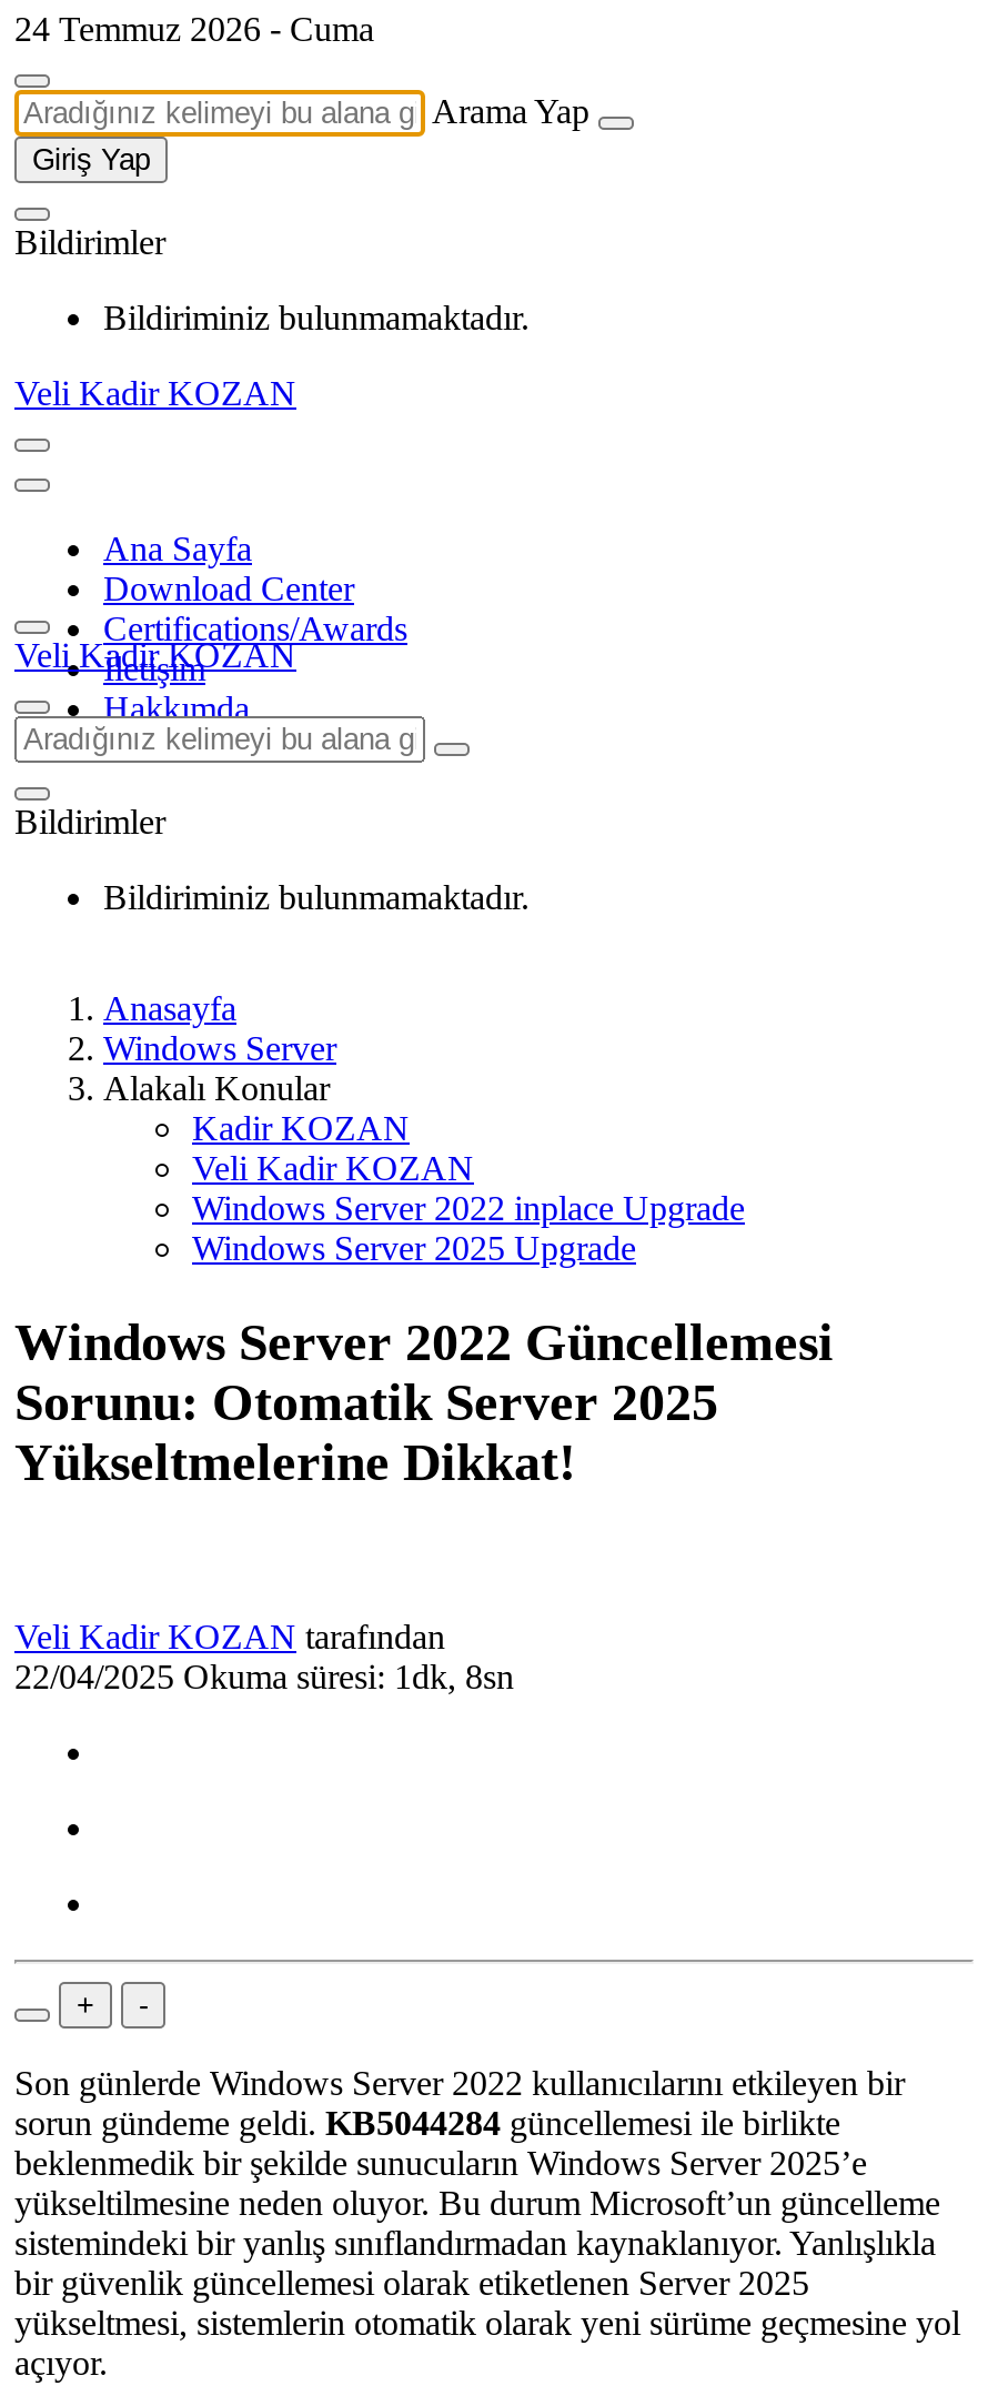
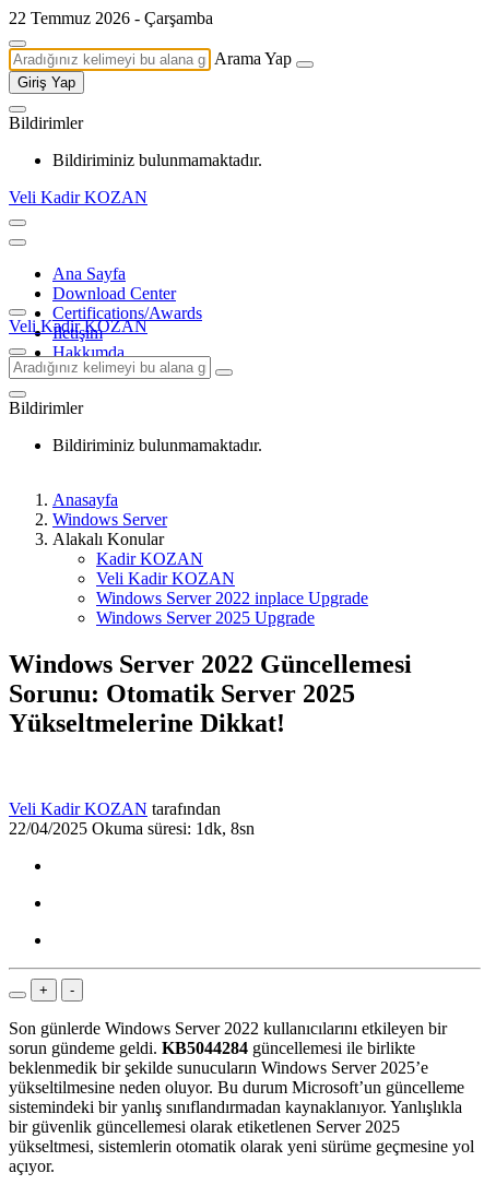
[14,10,374,48] 24 Temmuz 2026 - Cuma -> [9,9,213,27] 22 Temmuz 2026 - Çarşamba

